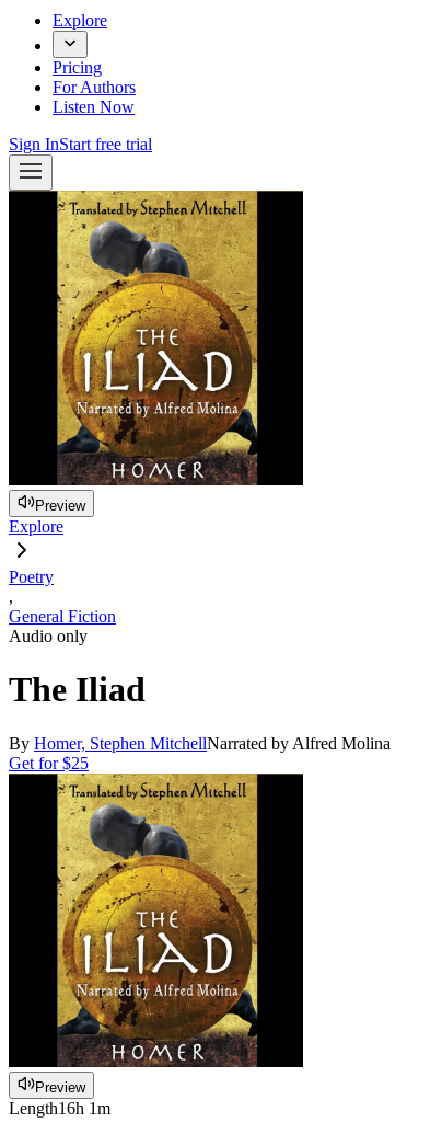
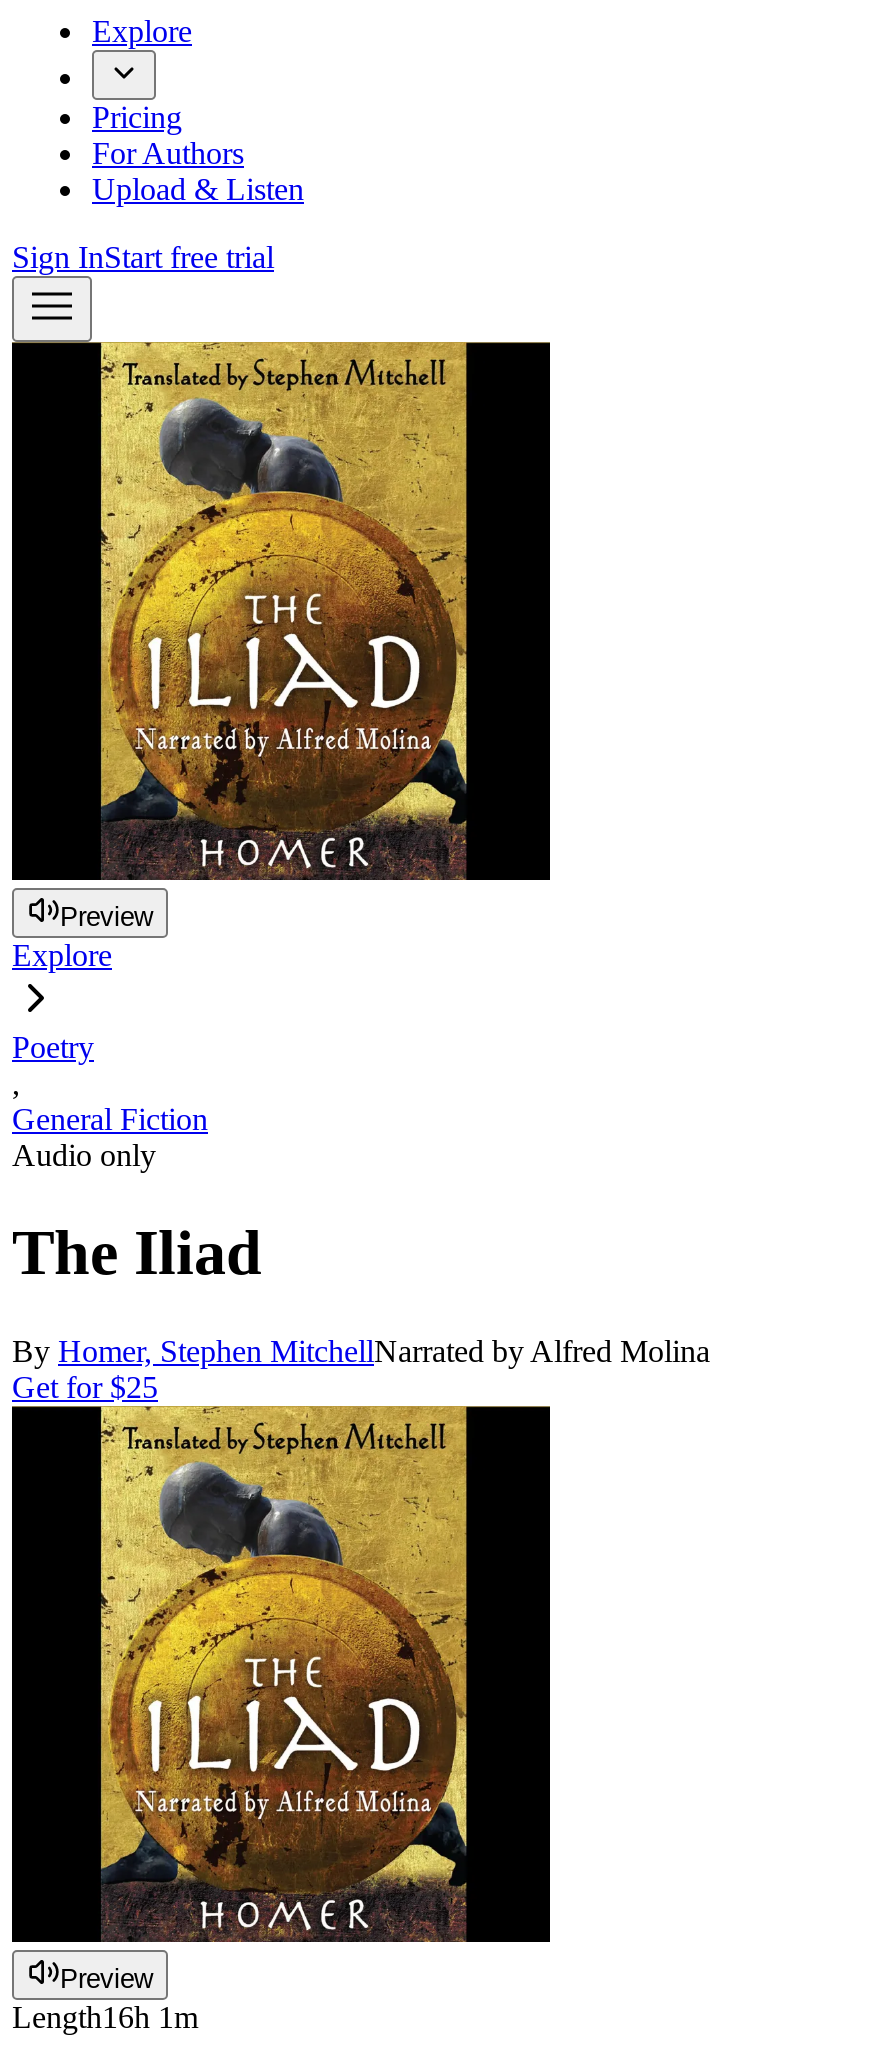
[53,98,135,116] Listen Now -> [92,172,304,206] Upload & Listen

